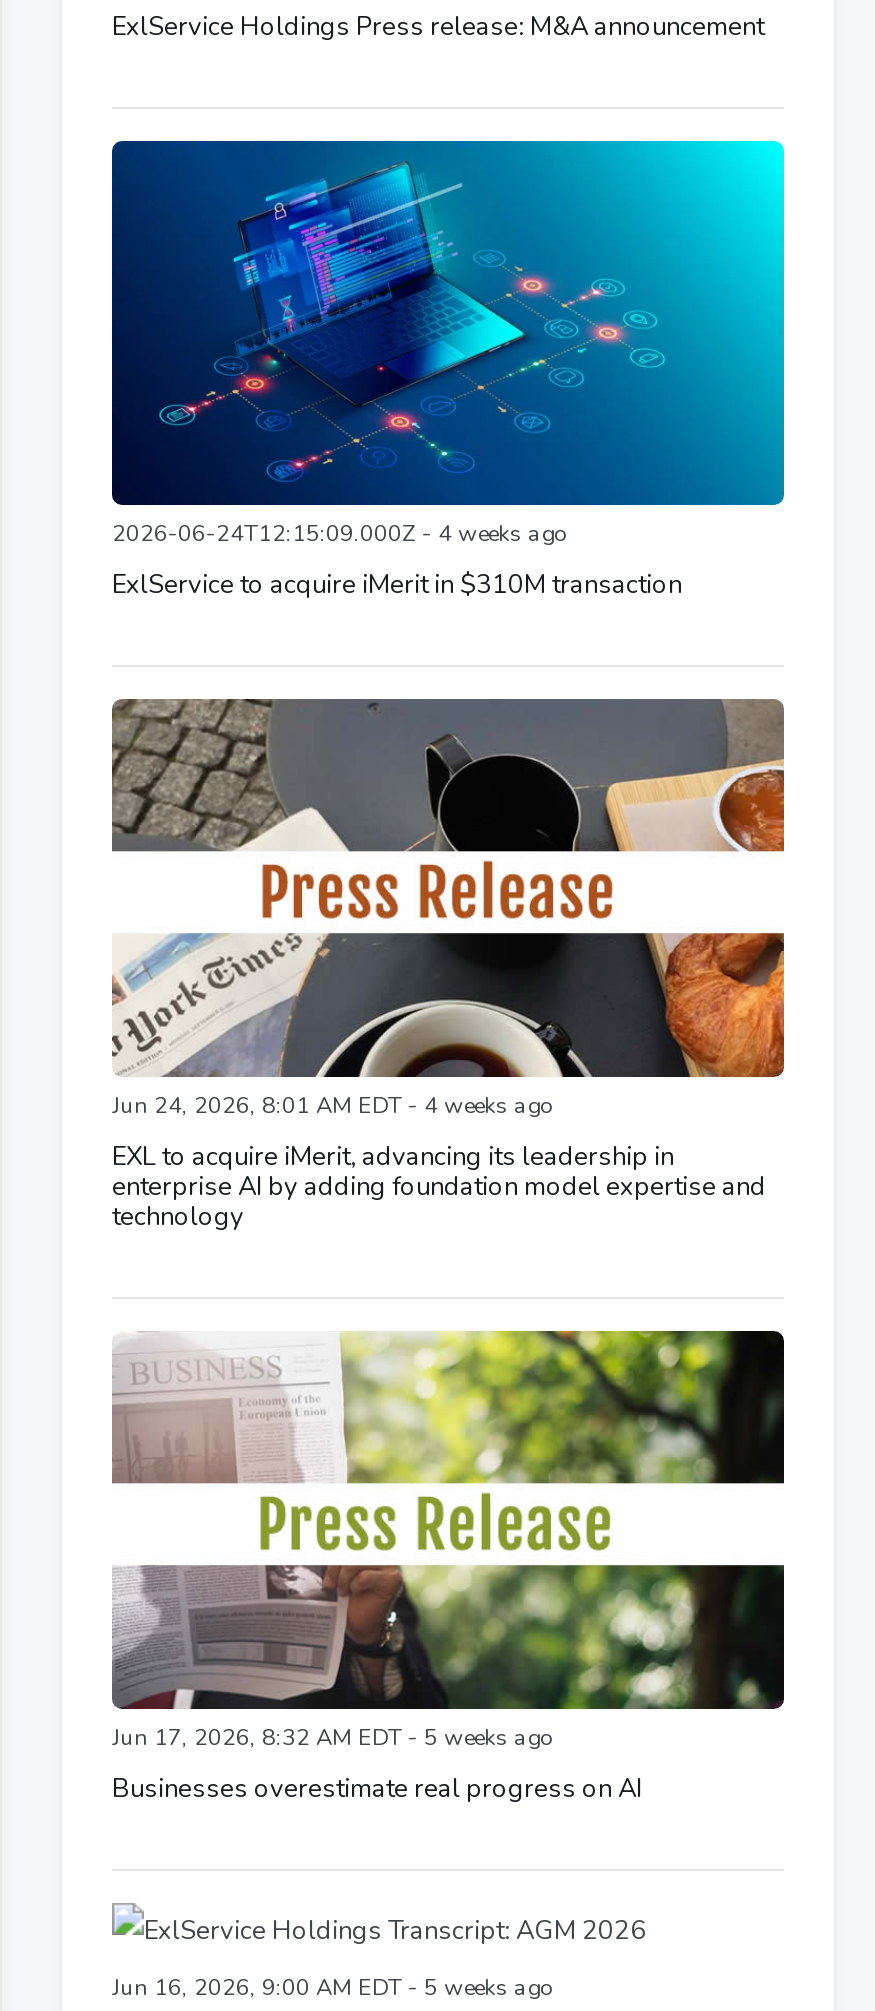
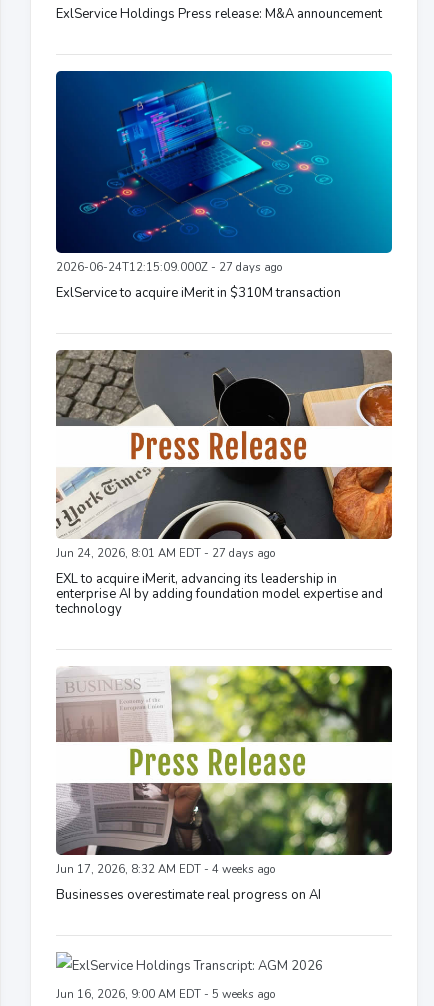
[112,518,564,548] 2026-06-24T12:15:09.000Z - 4 weeks ago -> [56,259,282,274] 2026-06-24T12:15:09.000Z - 27 days ago
[112,1090,550,1120] Jun 24, 2026, 8:01 AM EDT - 4 weeks ago -> [56,545,275,560] Jun 24, 2026, 8:01 AM EDT - 27 days ago
[112,1722,550,1752] Jun 17, 2026, 8:32 AM EDT - 5 weeks ago -> [56,861,275,876] Jun 17, 2026, 8:32 AM EDT - 4 weeks ago

